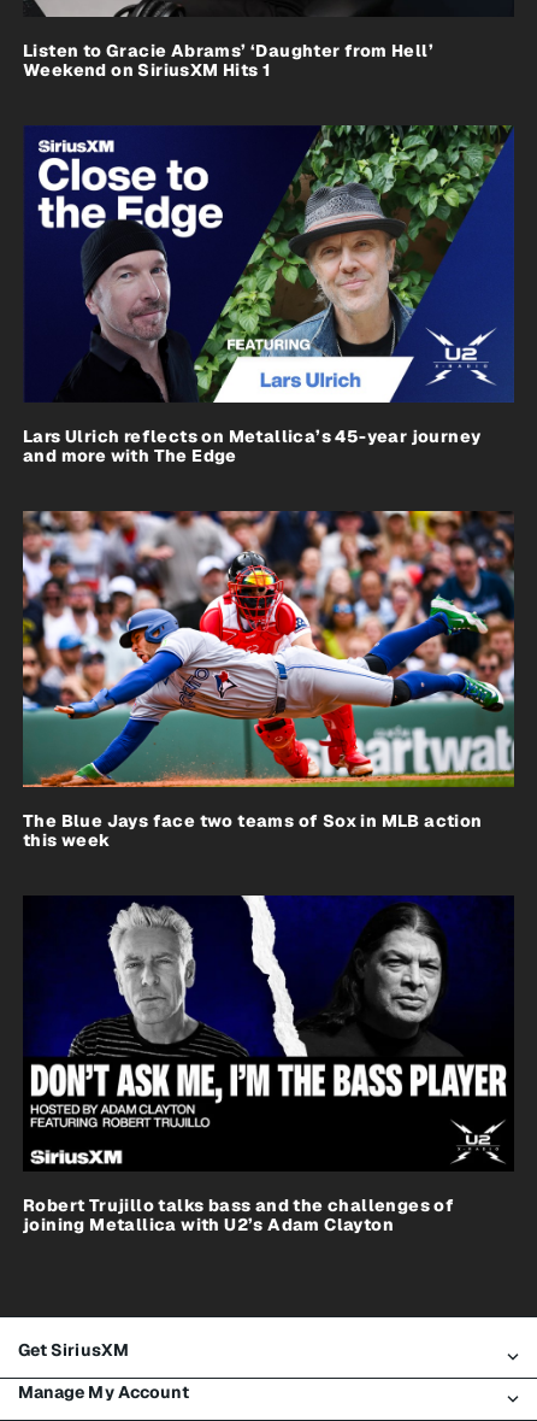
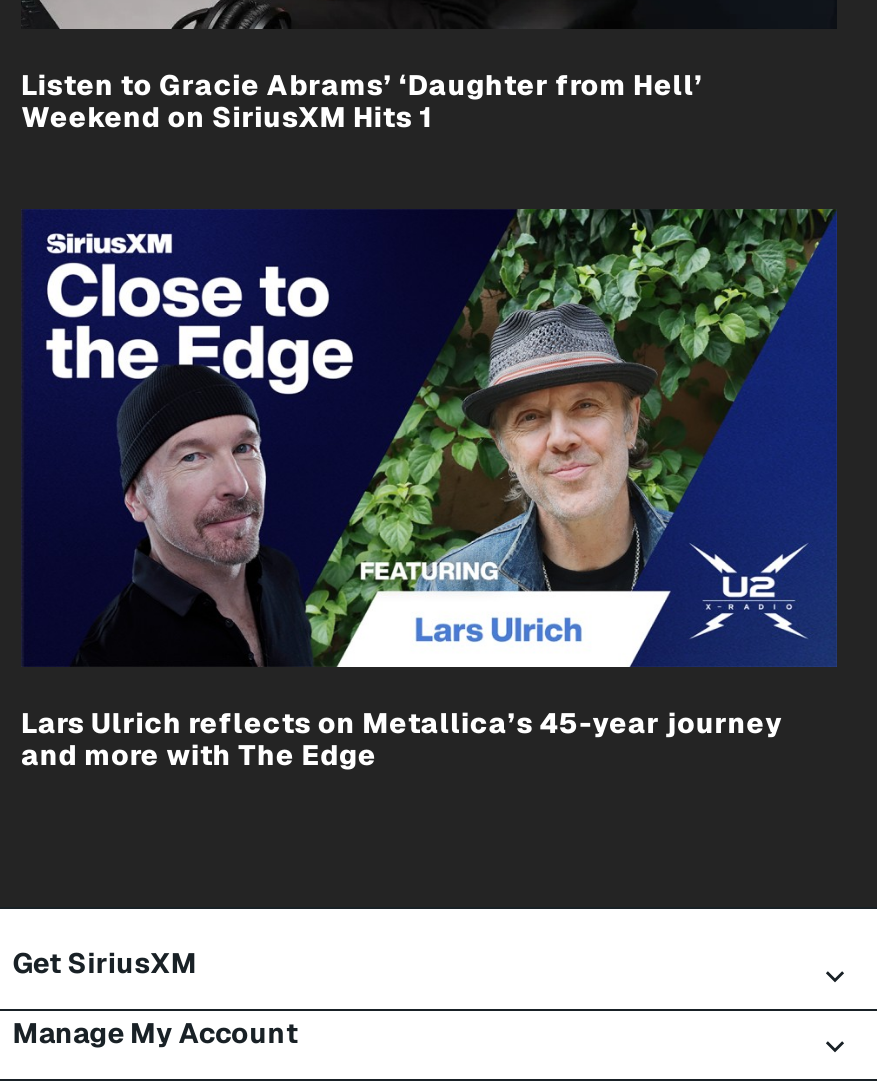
[22,510,515,851] [image] | The Blue Jays face two teams of Sox in MLB action | this week -> none
[23,894,514,1236] [image] | Robert Trujillo talks bass and the challenges of | joining Metallica with U2’s Adam Clayton -> none

